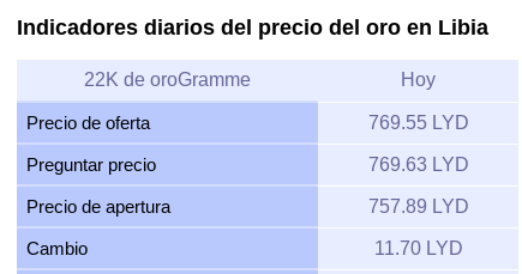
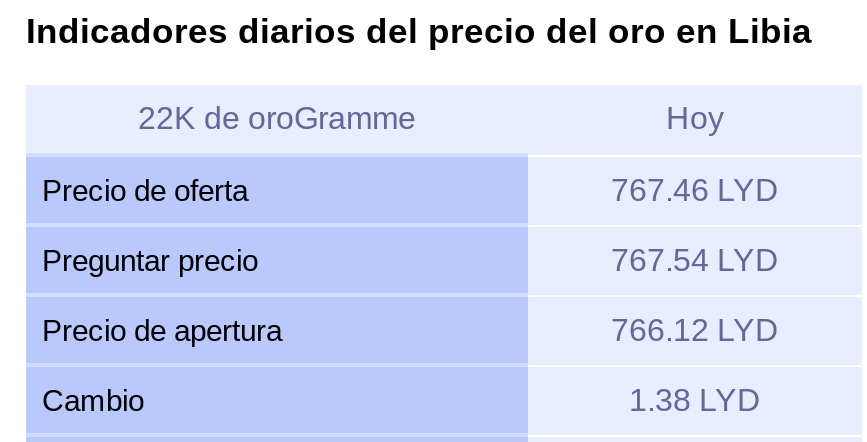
[368,112,469,132] 769.55 LYD -> [611,172,779,206] 767.46 LYD
[368,154,469,174] 769.63 LYD -> [611,242,779,276] 767.54 LYD
[368,196,469,216] 757.89 LYD -> [611,312,779,346] 766.12 LYD
[374,238,463,258] 11.70 LYD -> [629,382,761,416] 1.38 LYD

